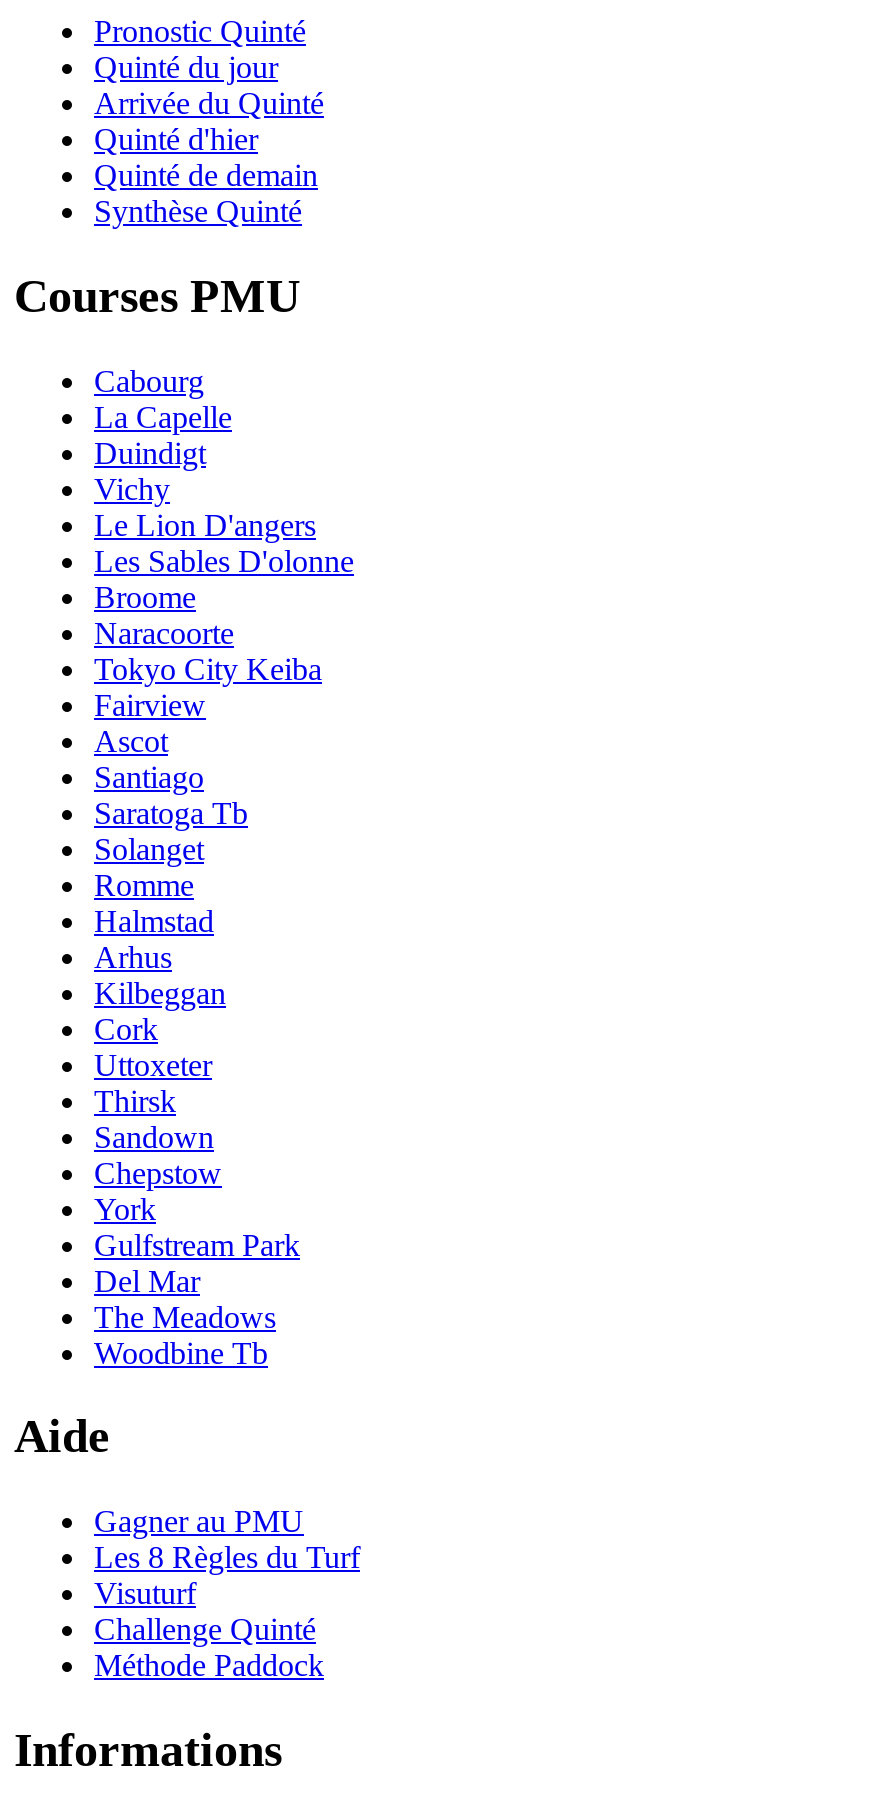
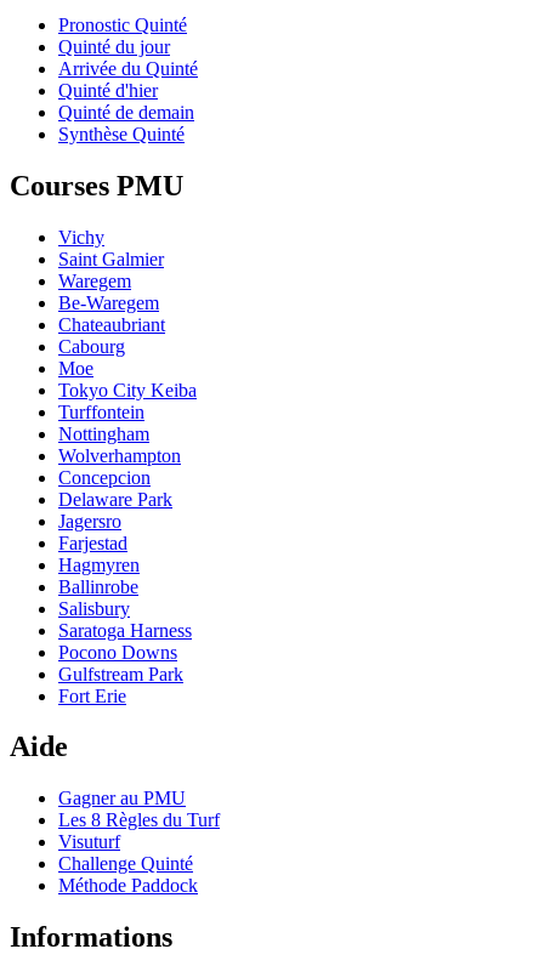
[94,363,232,469] Cabourg | La Capelle | Duindigt -> none
[94,507,354,649] Le Lion D'angers | Les Sables D'olonne | Broome | Naracoorte -> [58,248,165,378] Saint Galmier | Waregem | Be-Waregem | Chateaubriant | Cabourg | Moe
[94,687,248,1225] Fairview | Ascot | Santiago | Saratoga Tb | Solanget | Romme | Halmstad | Arhus | Kilbeggan | Cork | Uttoxeter | Thirsk | Sandown | Chepstow | York -> [58,401,192,662] Turffontein | Nottingham | Wolverhampton | Concepcion | Delaware Park | Jagersro | Farjestad | Hagmyren | Ballinrobe | Salisbury | Saratoga Harness | Pocono Downs
[94,1263,276,1369] Del Mar | The Meadows | Woodbine Tb -> [58,685,126,706] Fort Erie

